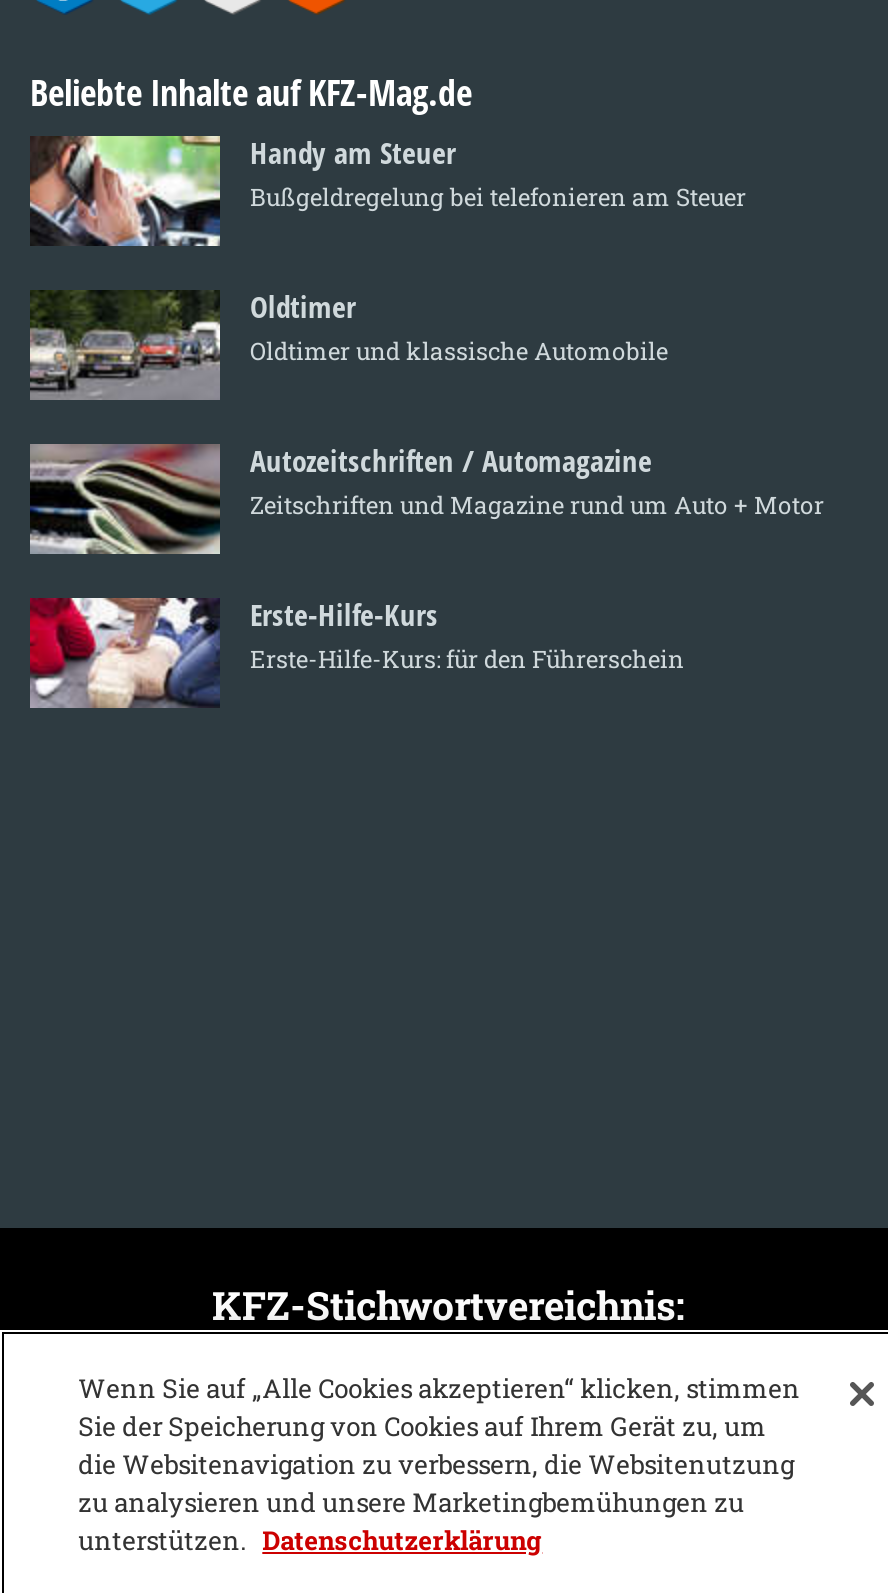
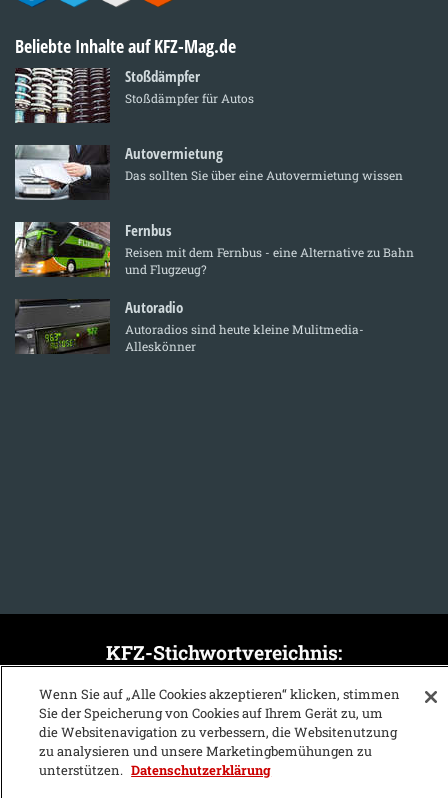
[30,133,746,248] [image] | Handy am Steuer | Bußgeldregelung bei telefonieren am Steuer -> [14,66,254,124] [image] | Stoßdämpfer | Stoßdämpfer für Autos
[30,287,668,400] [image] | Oldtimer | Oldtimer und klassische Automobile -> [14,143,403,200] [image] | Autovermietung | Das sollten Sie über eine Autovermietung wissen
[30,441,824,556] [image] | Autozeitschriften / Automagazine | Zeitschriften und Magazine rund um Auto + Motor -> [14,220,414,277] [image] | Fernbus | Reisen mit dem Fernbus - eine Alternative zu Bahn | und Flugzeug?
[28,595,684,710] [image] | Erste-Hilfe-Kurs | Erste-Hilfe-Kurs: für den Führerschein -> [14,297,364,354] [image] | Autoradio | Autoradios sind heute kleine Mulitmedia- | Alleskönner

